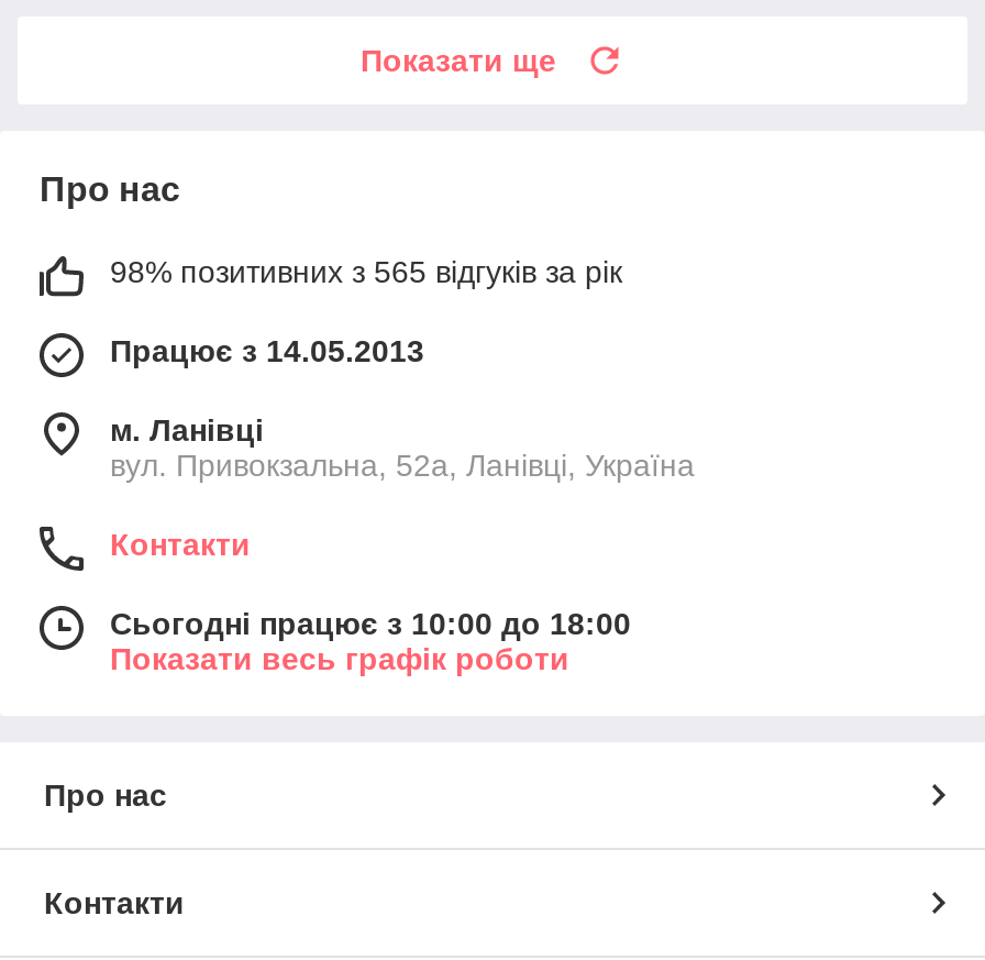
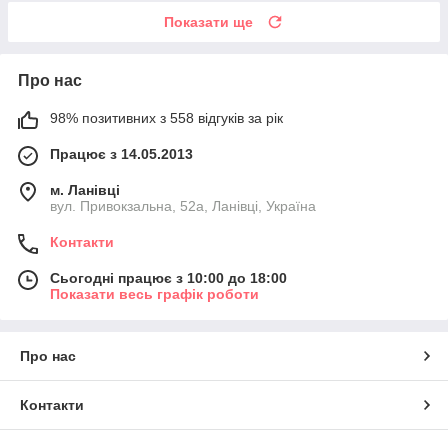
[110,254,622,289] 98% позитивних з 565 відгуків за рік -> [50,110,283,126] 98% позитивних з 558 відгуків за рік

